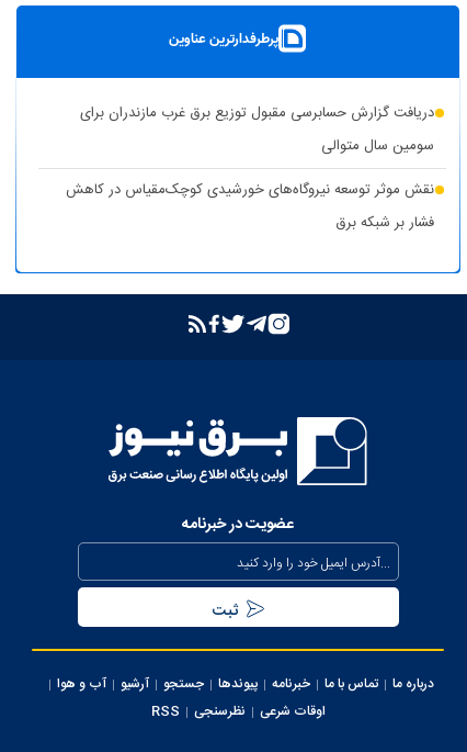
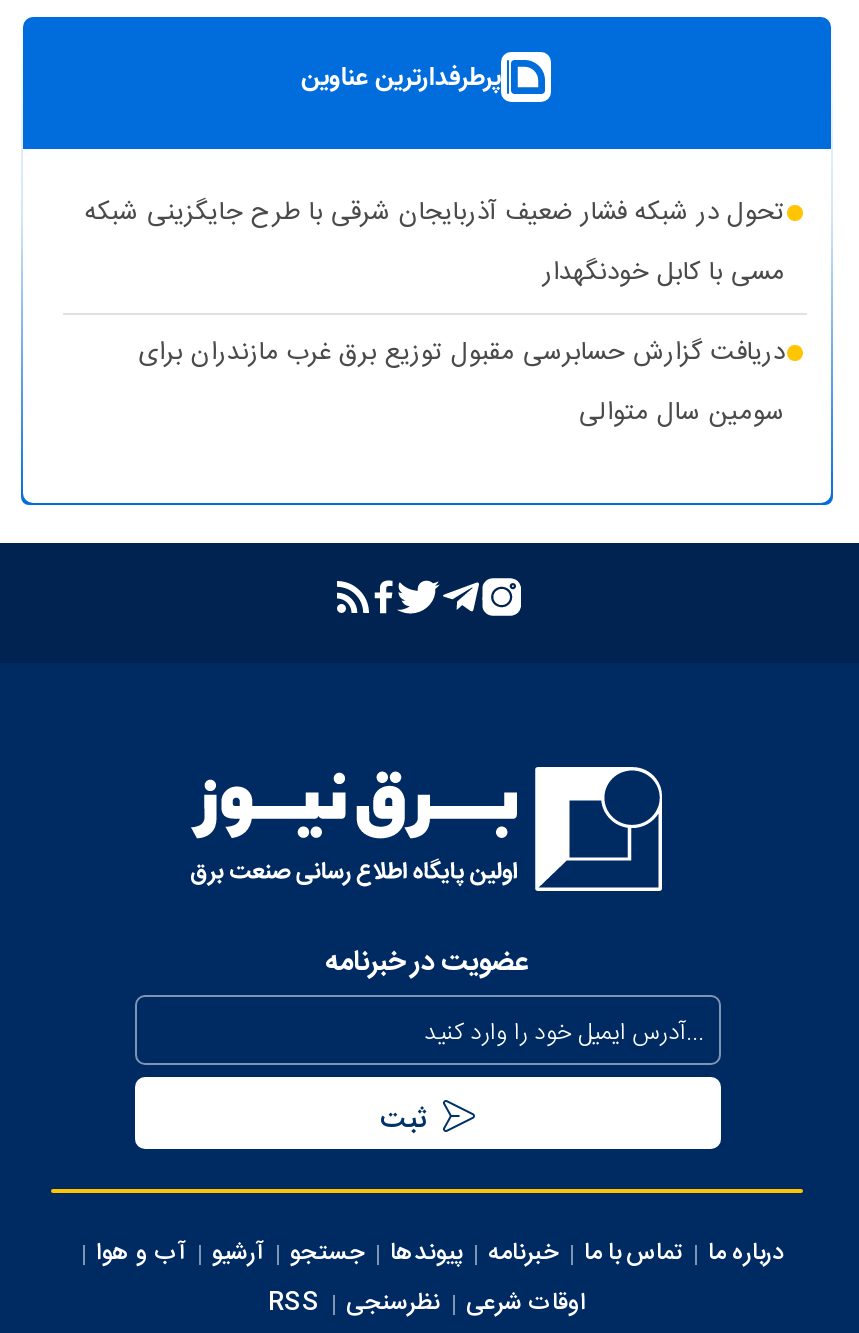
none -> [85,190,785,294] تحول در شبکه فشار ضعیف آذربایجان شرقی با طرح جایگزینی شبکه | مسی با کابل خودنگهدار
moved [80,101,434,158] -> [139,330,785,434]: دریافت گزارش حسابرسی مقبول توزیع برق غرب مازندران برای | سومین سال متوالی
[66,177,434,234] نقش موثر توسعه نیروگاه‌های خورشیدی کوچک‌مقیاس در کاهش | فشار بر شبکه برق -> none

